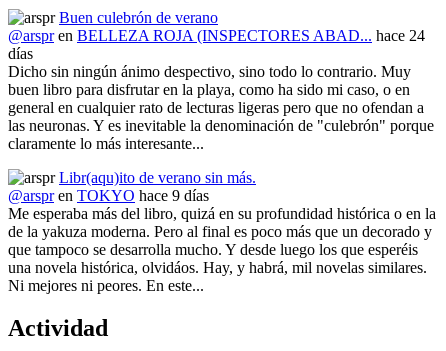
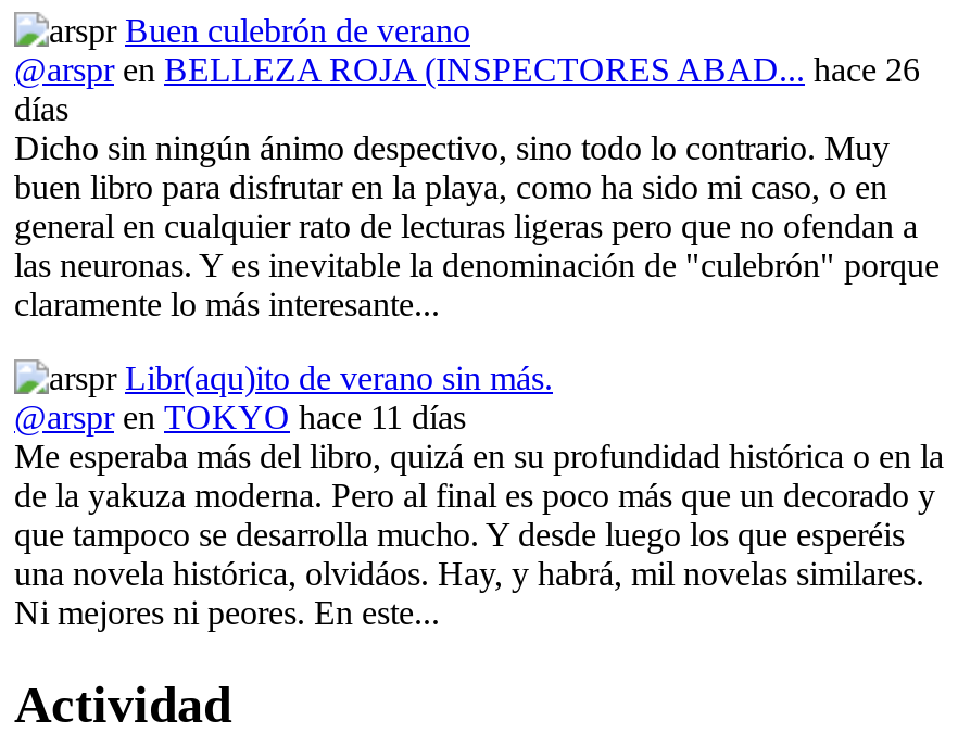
[8,27,425,44] @arspr en BELLEZA ROJA (INSPECTORES ABAD... hace 24 -> [14,50,920,87] @arspr en BELLEZA ROJA (INSPECTORES ABAD... hace 26
[8,187,209,204] @arspr en TOKYO hace 9 días -> [14,398,466,435] @arspr en TOKYO hace 11 días

